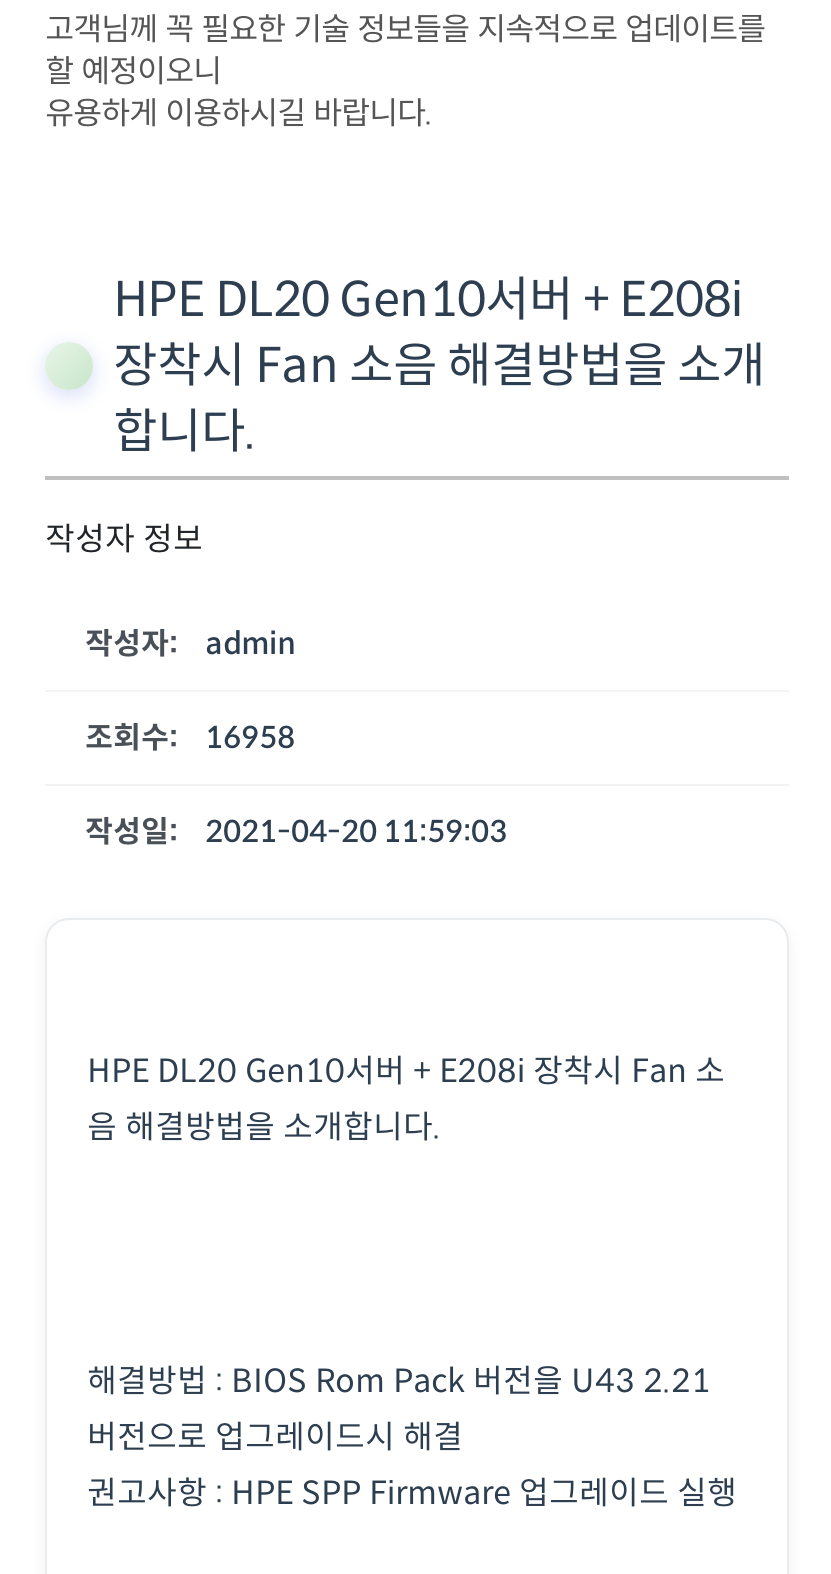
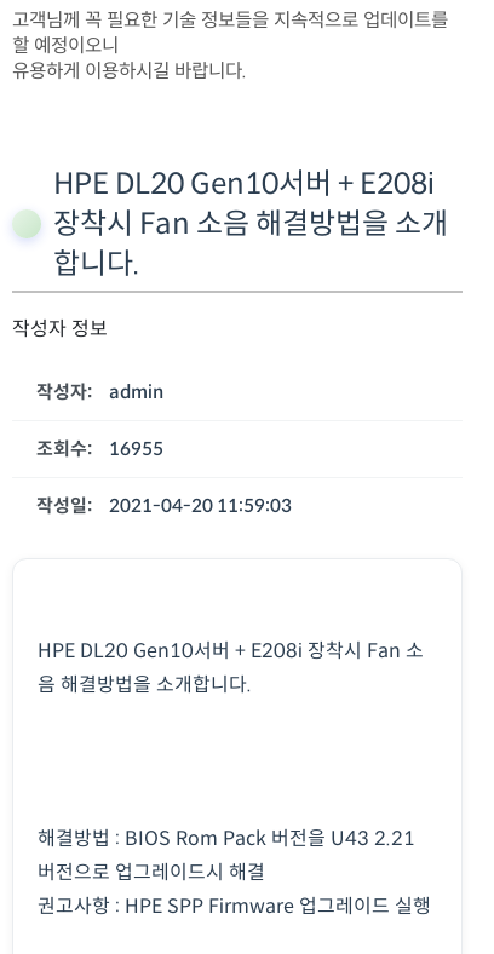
[85,718,295,756] 조회수: 16958 -> [37,437,164,460] 조회수: 16955

